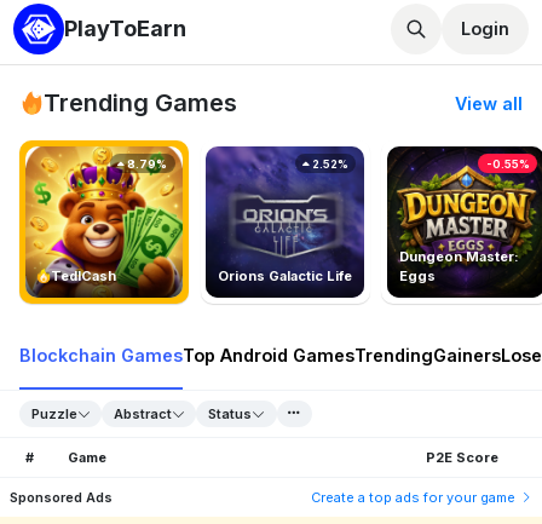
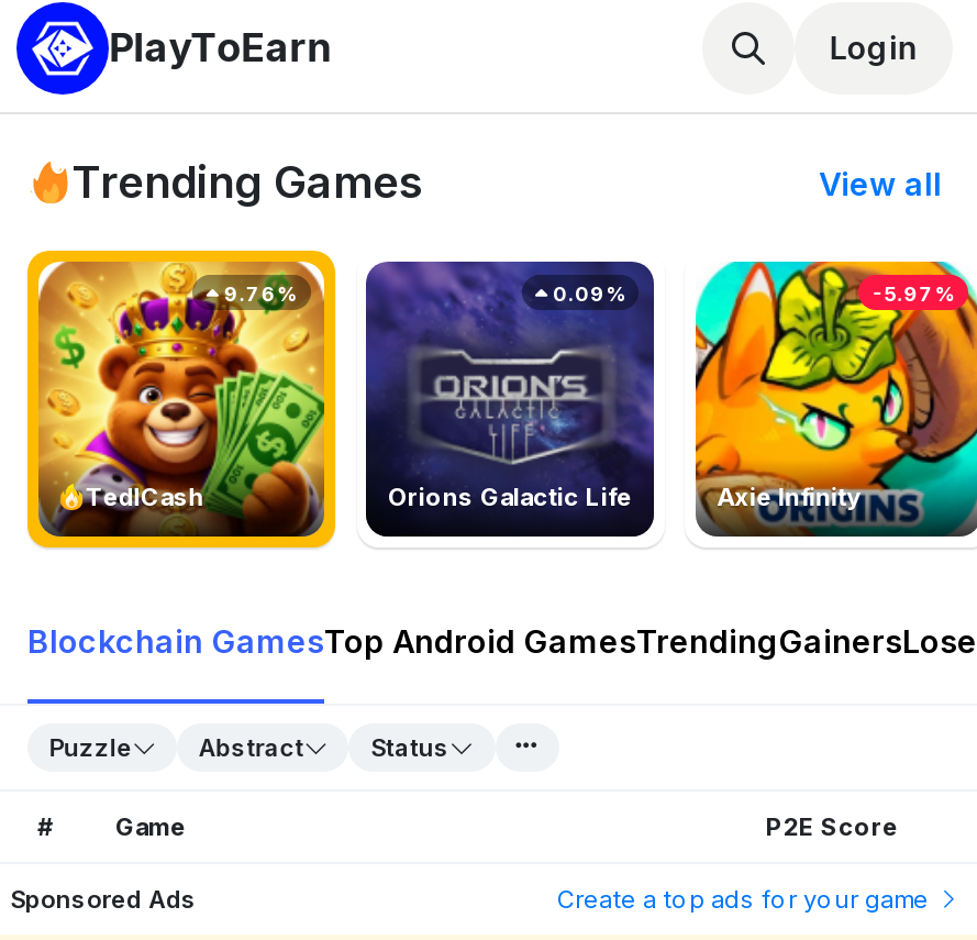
[386,145,538,298] [image] | Dungeon Master: | Eggs -> [693,259,970,537] [image] | Axie Infinity
[125,157,167,170] 8.79% -> [220,281,297,305] 9.76%
[310,157,348,170] 2.52% -> [548,281,625,305] 0.09%
[486,157,529,170] -0.55% -> [873,281,954,305] -5.97%

